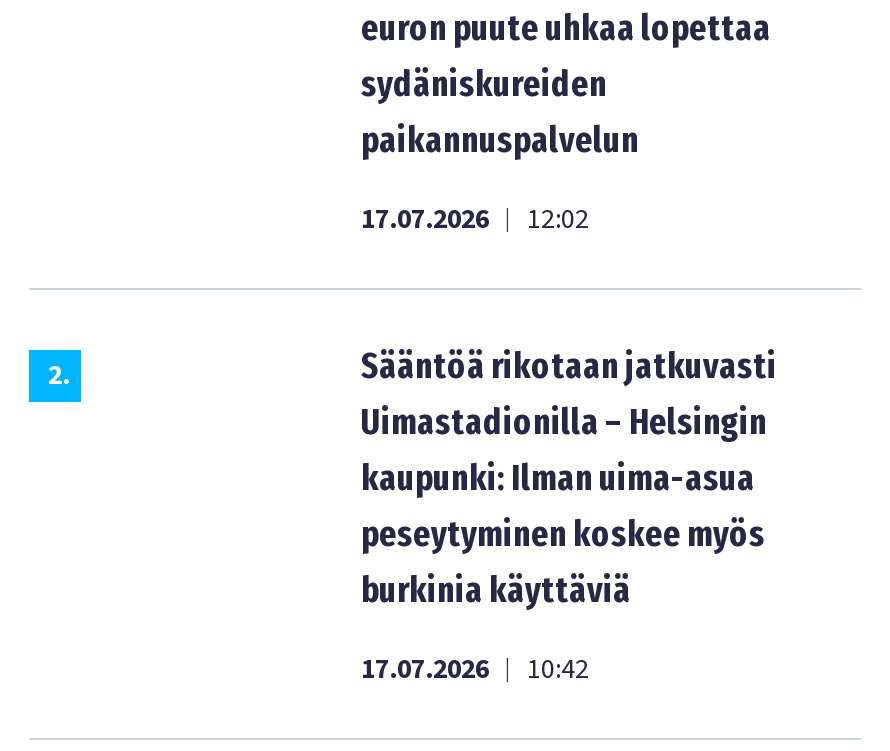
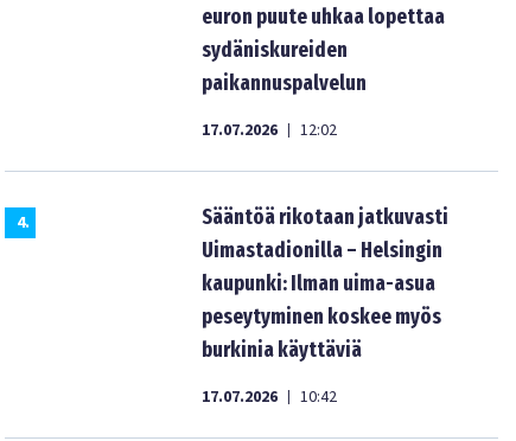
[48,356,70,396] 2. -> [16,211,29,235] 4.

